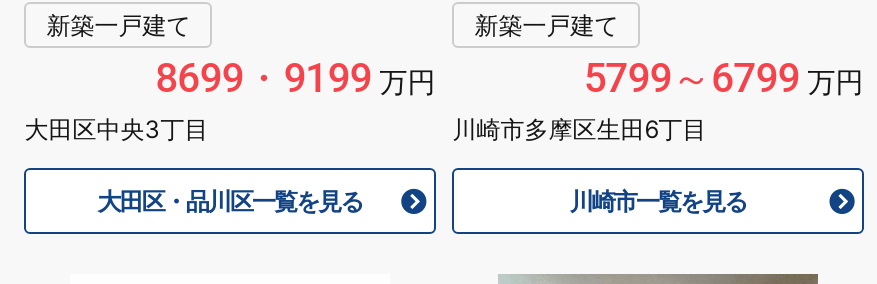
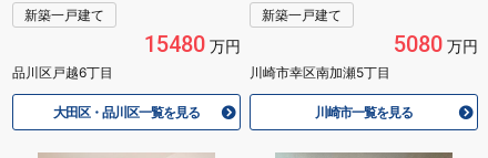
[25,53,435,143] 8699・9199万円 | 大田区中央3丁目 -> [13,30,240,80] 15480万円 | 品川区戸越6丁目
[453,53,863,143] 5799～6799万円 | 川崎市多摩区生田6丁目 -> [250,30,478,80] 5080万円 | 川崎市幸区南加瀬5丁目

